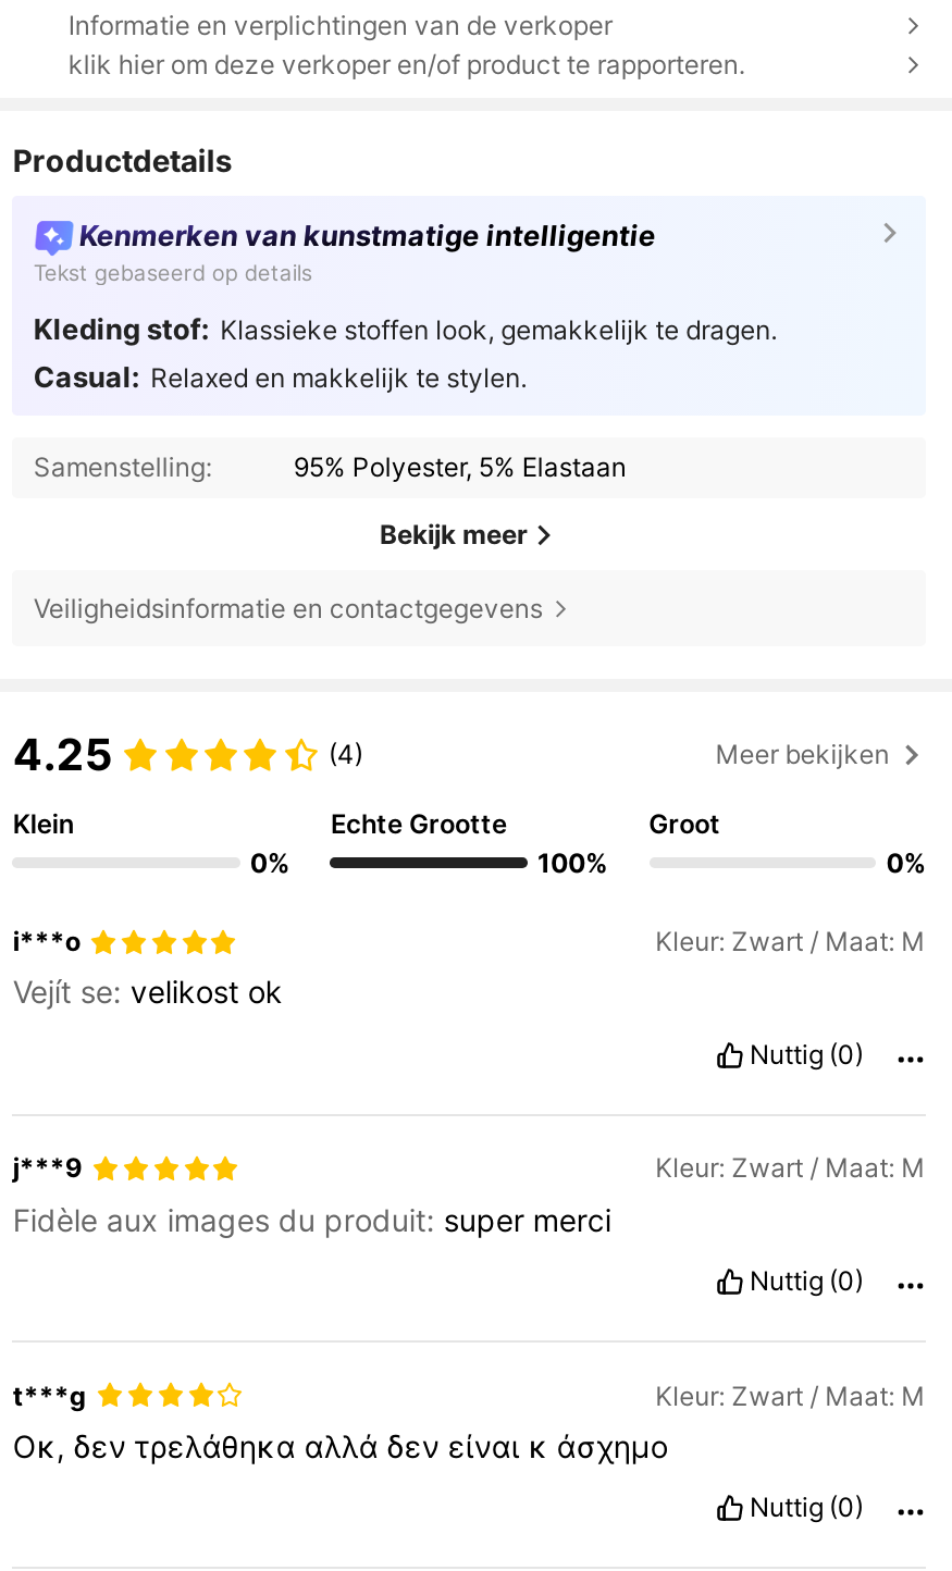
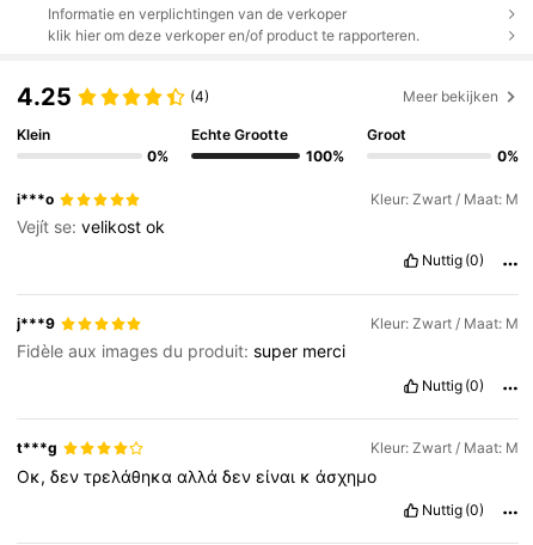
[13,141,777,624] Productdetails | Kenmerken van kunstmatige intelligentie | Tekst gebaseerd op details | Kleding stof: Klassieke stoffen look, gemakkelijk te dragen. | Casual: Relaxed en makkelijk te stylen. | Samenstelling: | 95% Polyester, 5% Elastaan | Bekijk meer | Veiligheidsinformatie en contactgegevens -> none

